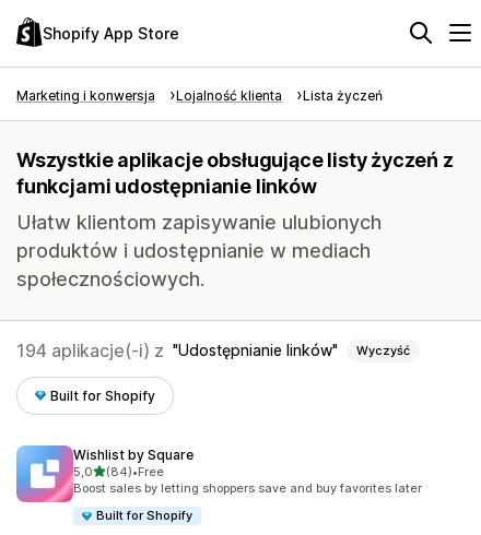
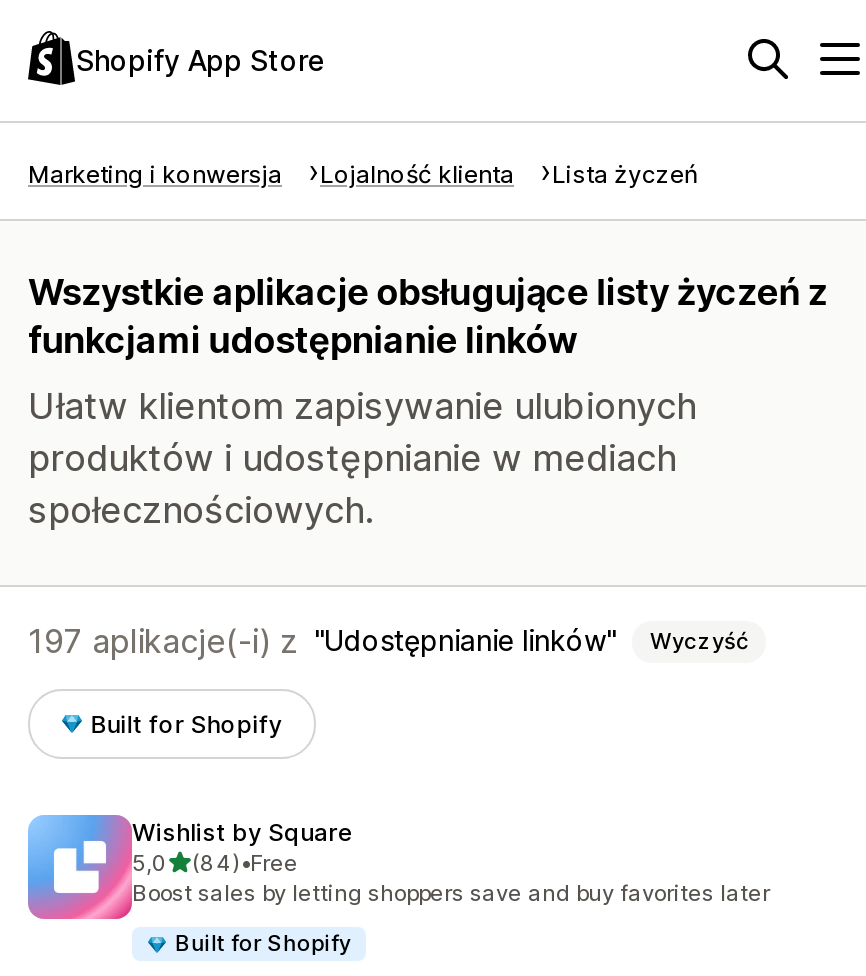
[16,340,410,361] 194 aplikacje(-i) z Udostępnianie linków Wyczyść -> [28,621,748,661] 197 aplikacje(-i) z Udostępnianie linków Wyczyść

